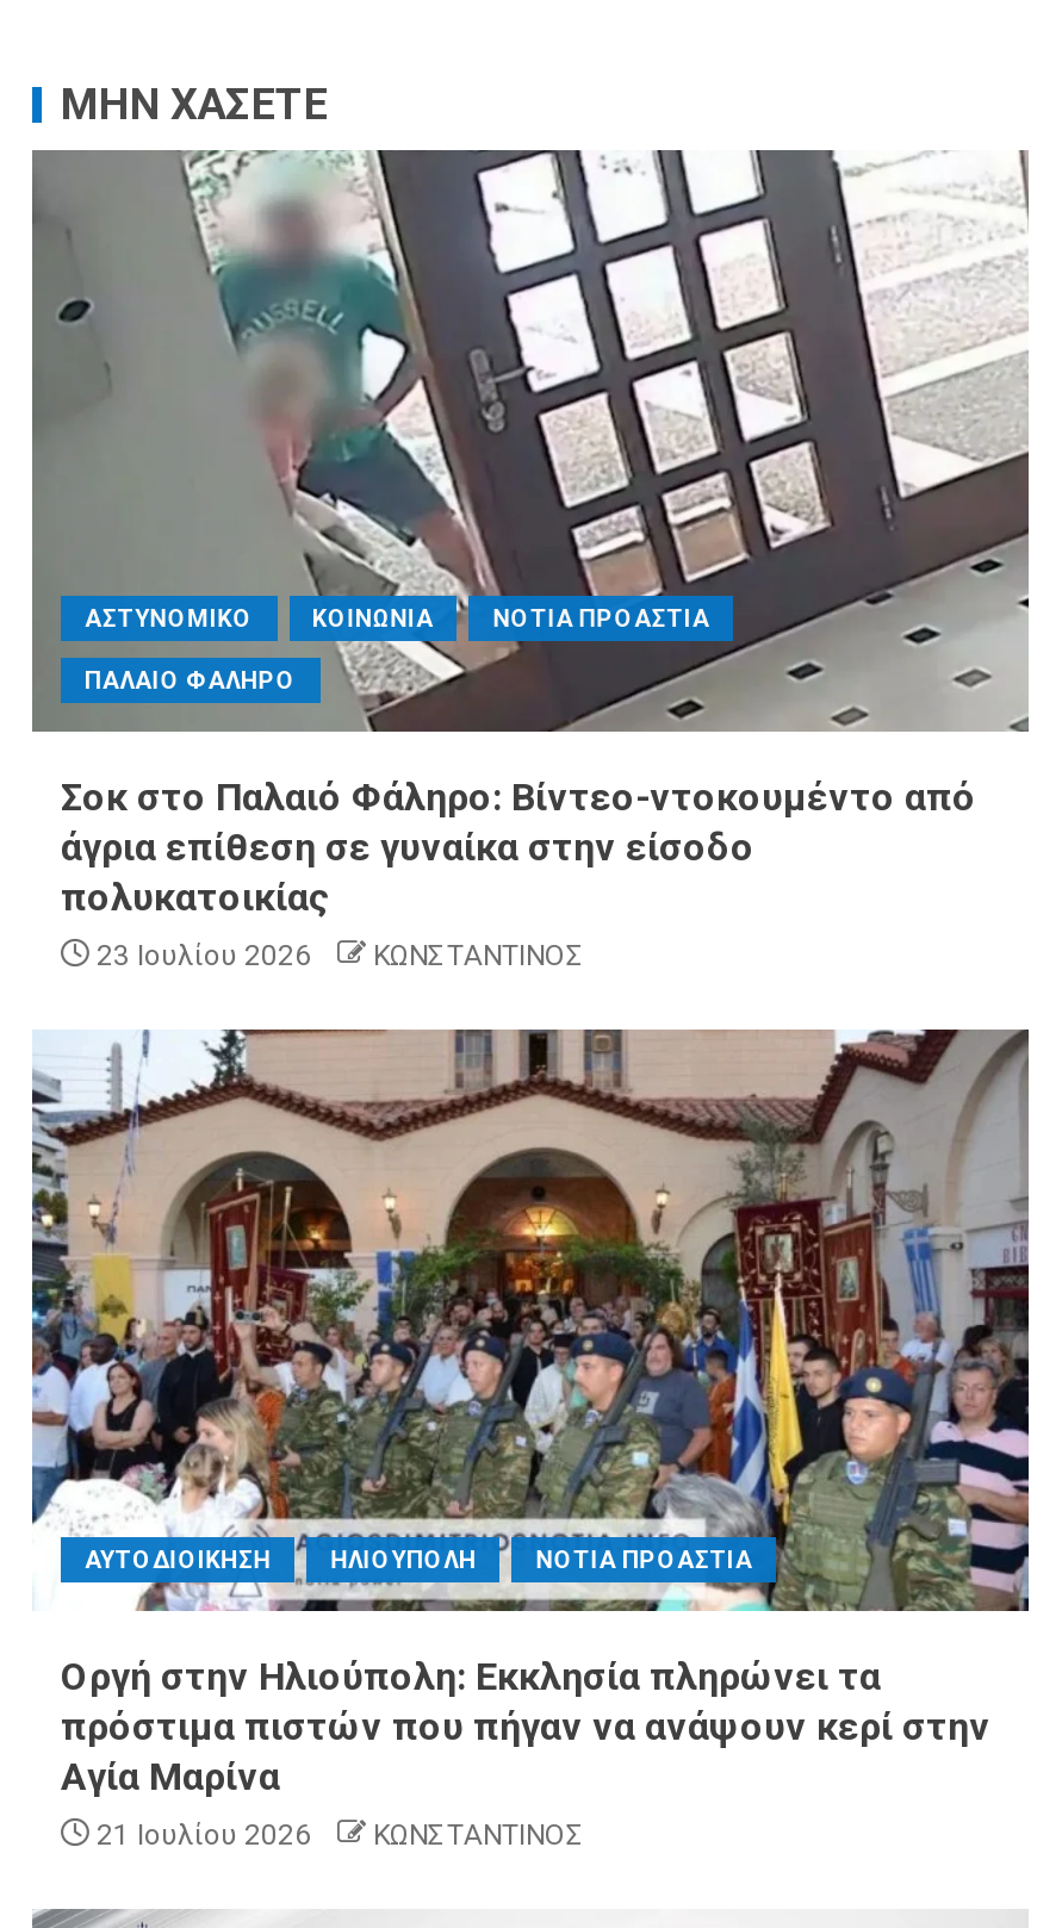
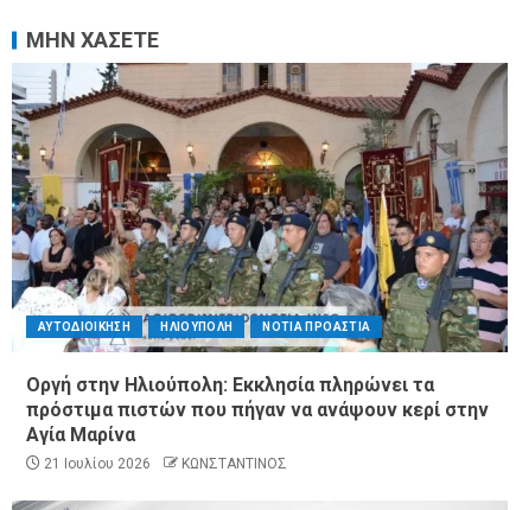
[30,148,1029,973] [image] | ΑΣΤΥΝΟΜΙΚΟ | ΚΟΙΝΩΝΙΑ | ΝΟΤΙΑ ΠΡΟΑΣΤΙΑ | ΠΑΛΑΙΟ ΦΑΛΗΡΟ | Σοκ στο Παλαιό Φάληρο: Βίντεο-ντοκουμέντο από | άγρια επίθεση σε γυναίκα στην είσοδο | πολυκατοικίας | 23 Ιουλίου 2026 | ΚΩΝΣΤΑΝΤΙΝΟΣ -> none

